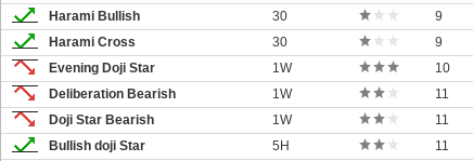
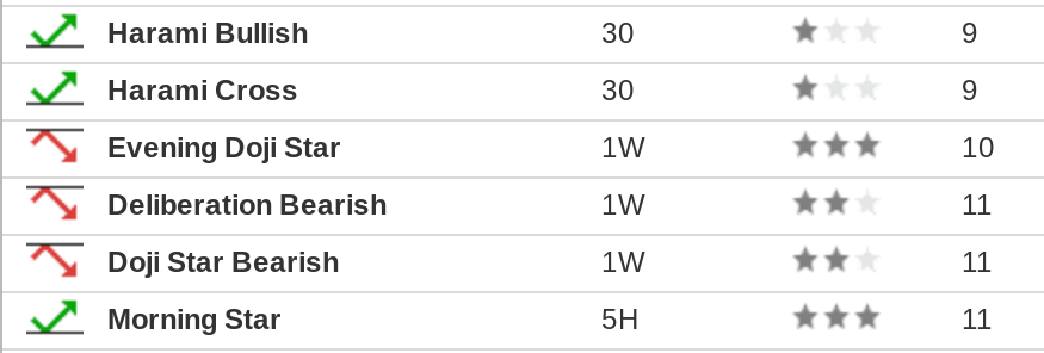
[49,138,145,154] Bullish doji Star -> [107,303,282,337] Morning Star

